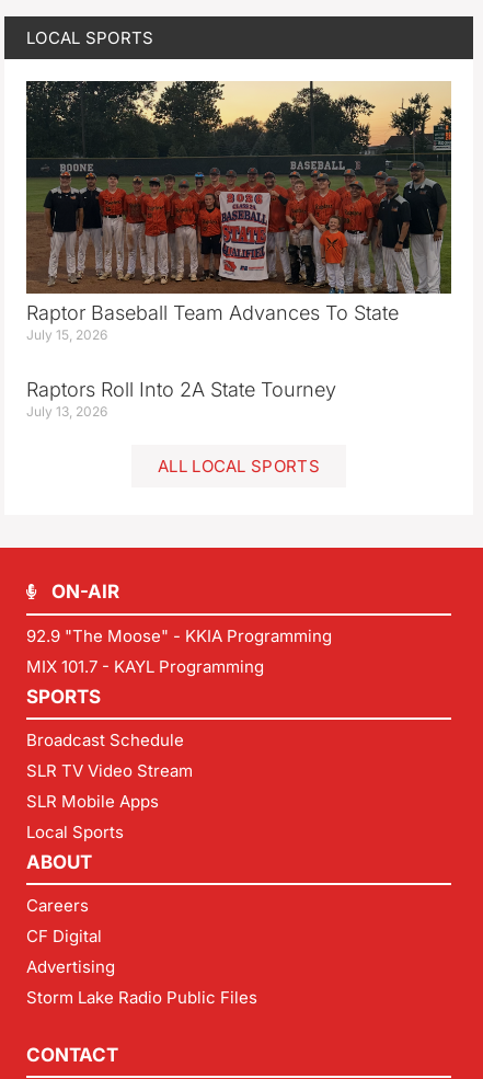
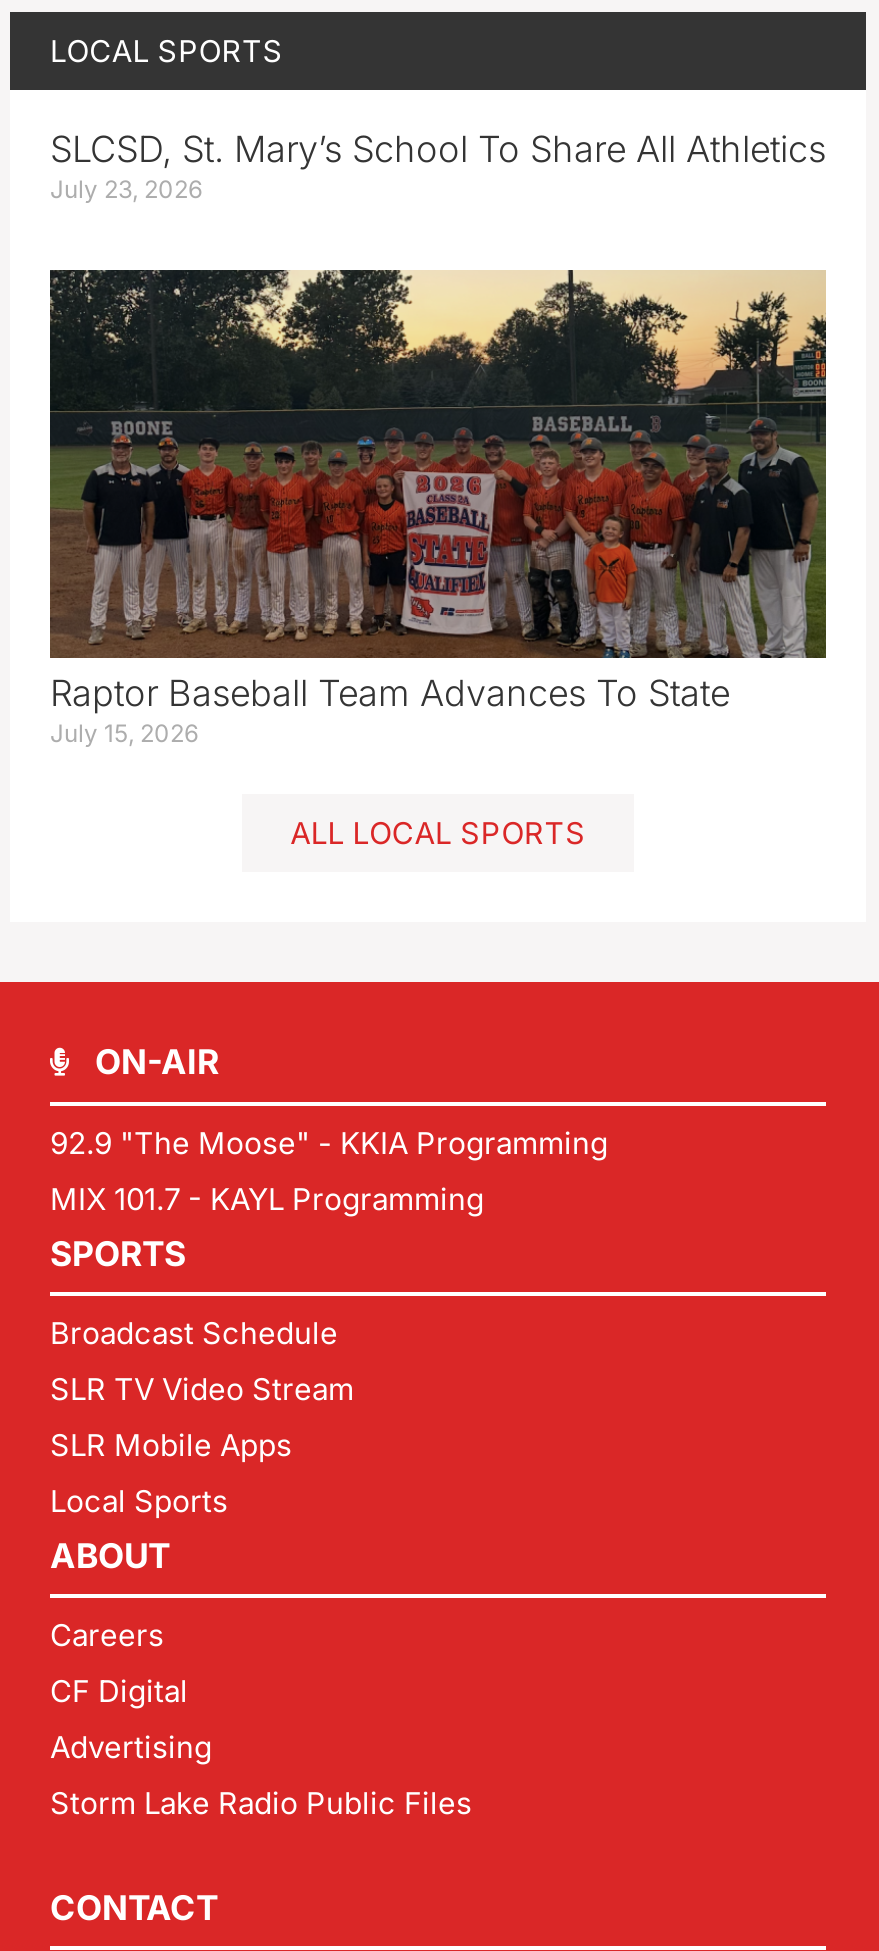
none -> [50,127,826,203] SLCSD, St. Mary’s School To Share All Athletics | July 23, 2026
moved [24,80,453,343] -> [46,267,830,747]: [image] | Raptor Baseball Team Advances To State | July 15, 2026
[26,378,336,420] Raptors Roll Into 2A State Tourney | July 13, 2026 -> none

